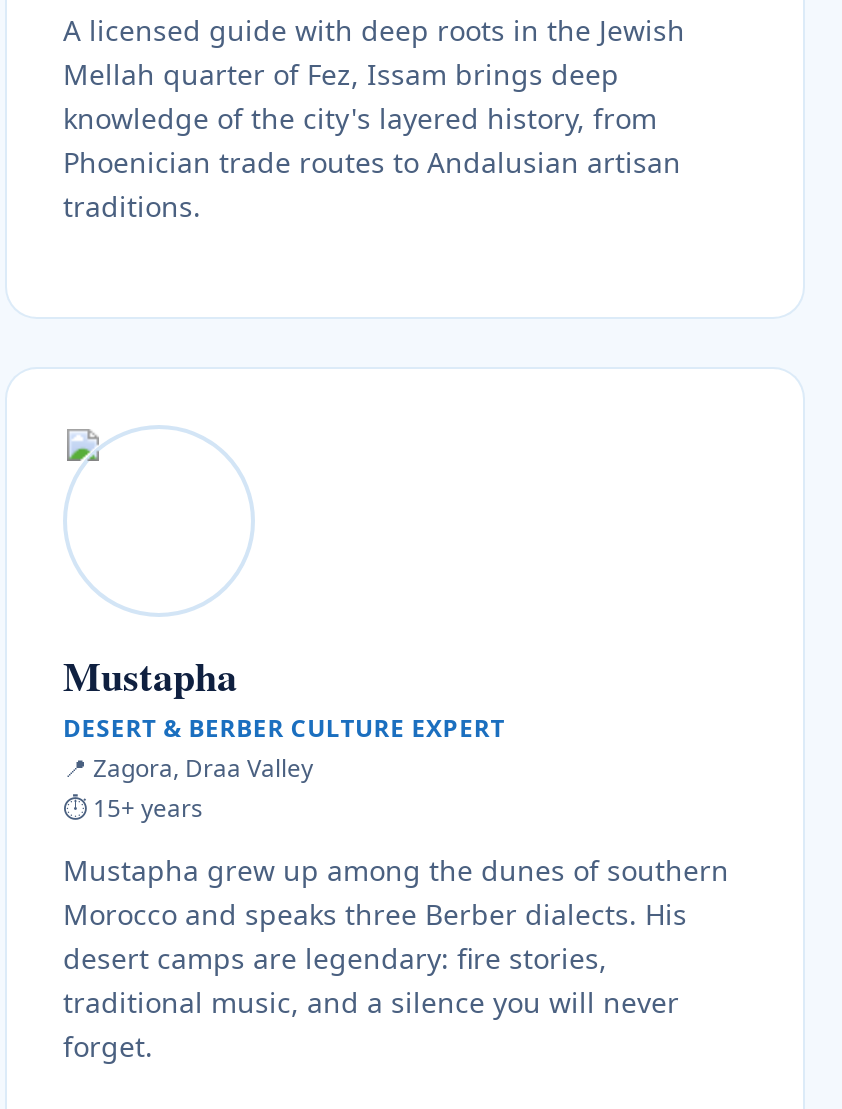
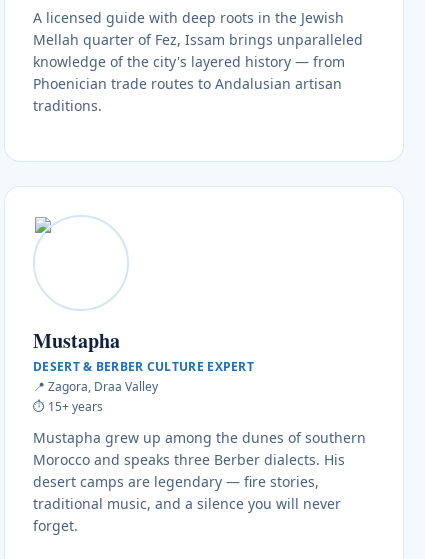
[63,55,657,137] Mellah quarter of Fez, Issam brings deep | knowledge of the city's layered history, from -> [33,30,363,71] Mellah quarter of Fez, Issam brings unparalleled | knowledge of the city's layered history — from
[63,939,607,977] desert camps are legendary: fire stories, -> [33,472,319,491] desert camps are legendary — fire stories,

